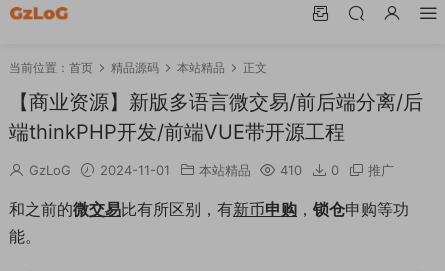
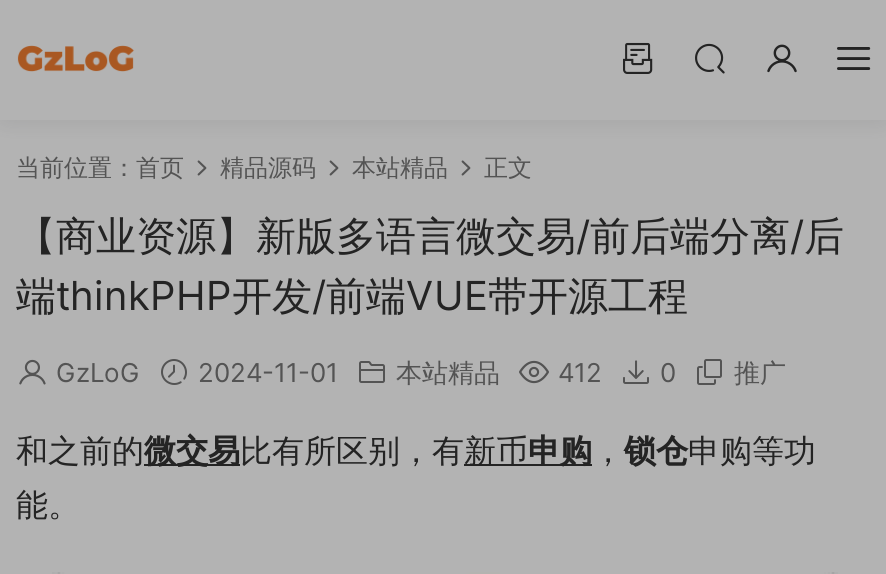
[29,162,394,178] GzLoG 2024-11-01 本站精品 410 0 推广 -> [56,356,786,388] GzLoG 2024-11-01 本站精品 412 0 推广

